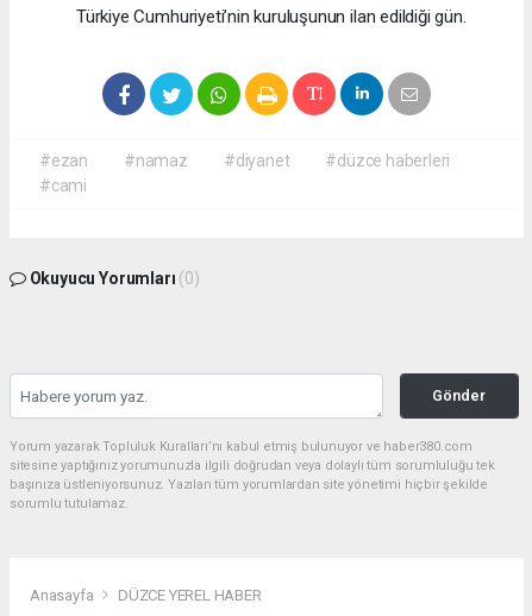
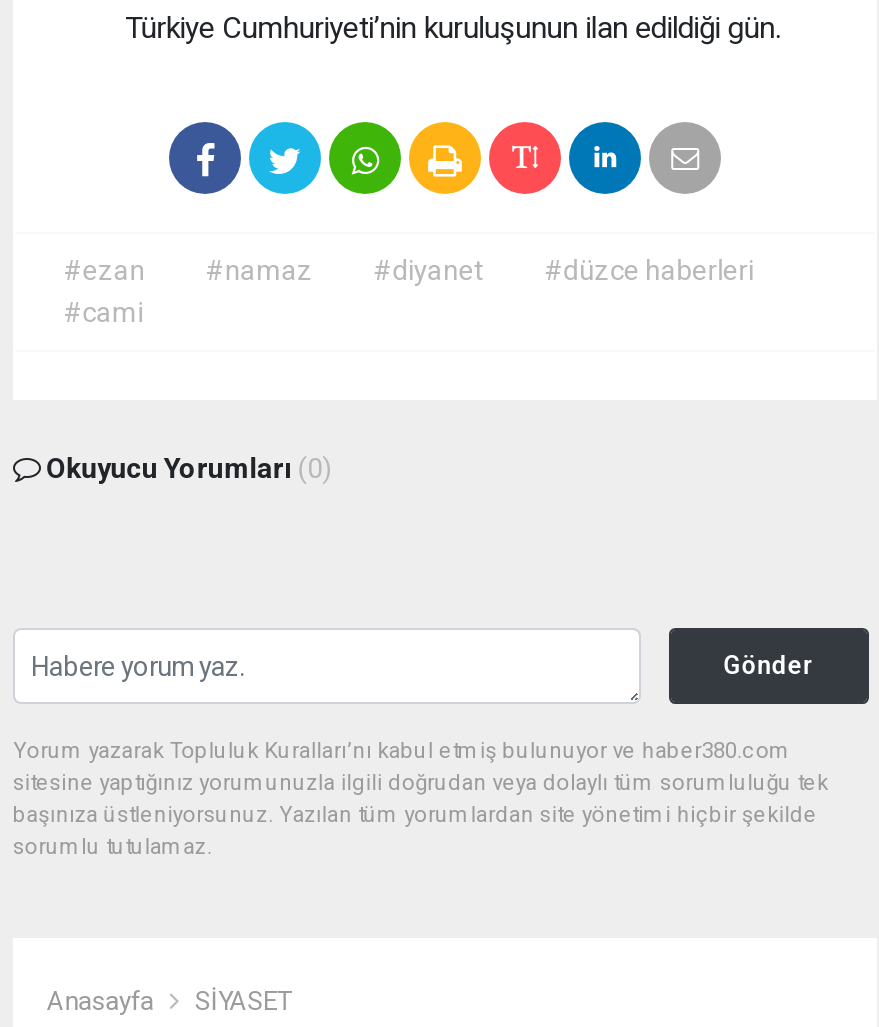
[118,586,261,604] DÜZCE YEREL HABER -> [195,986,290,1016] SİYASET

